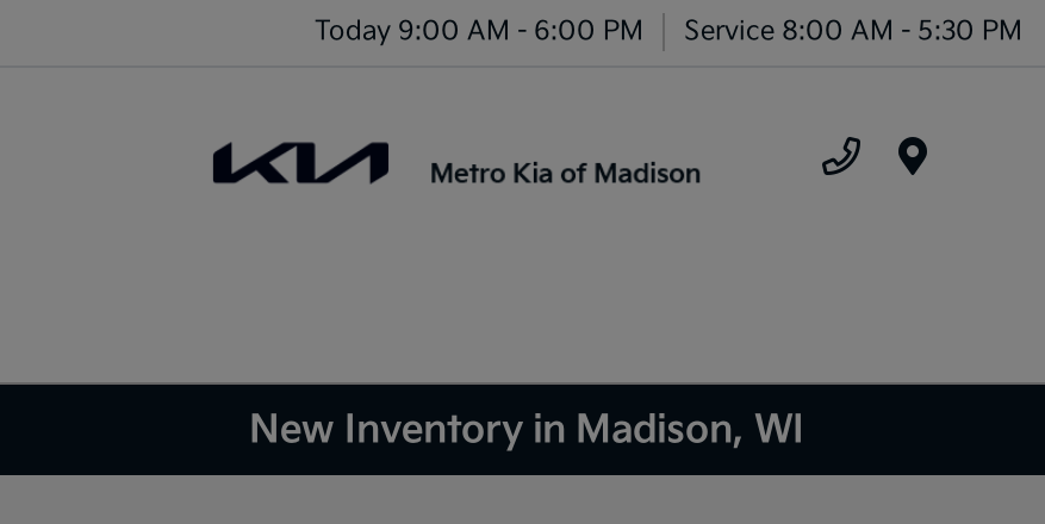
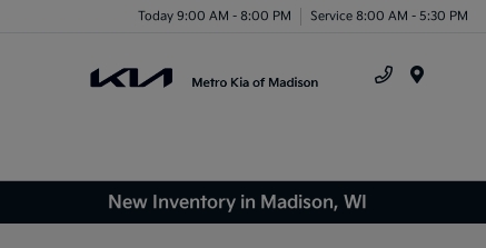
[315,14,1022,45] Today 9:00 AM - 6:00 PM Service 8:00 AM - 5:30 PM -> [138,8,468,23] Today 9:00 AM - 8:00 PM Service 8:00 AM - 5:30 PM

